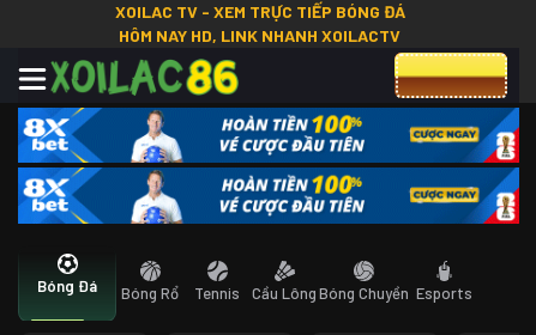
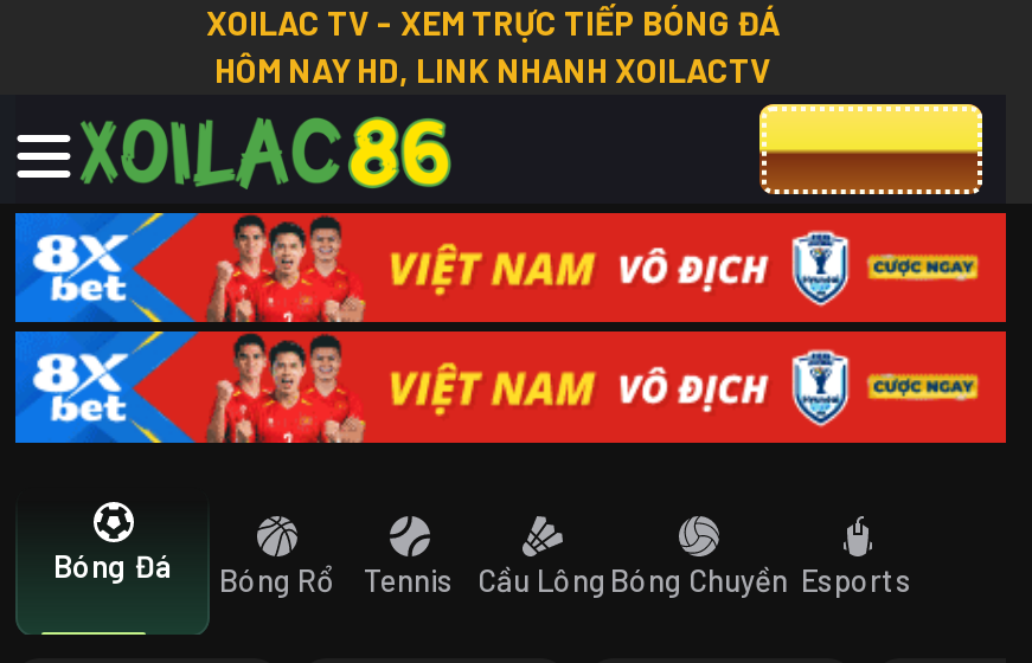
[23,106,520,225] [image] -> [27,211,1008,445] [image]

